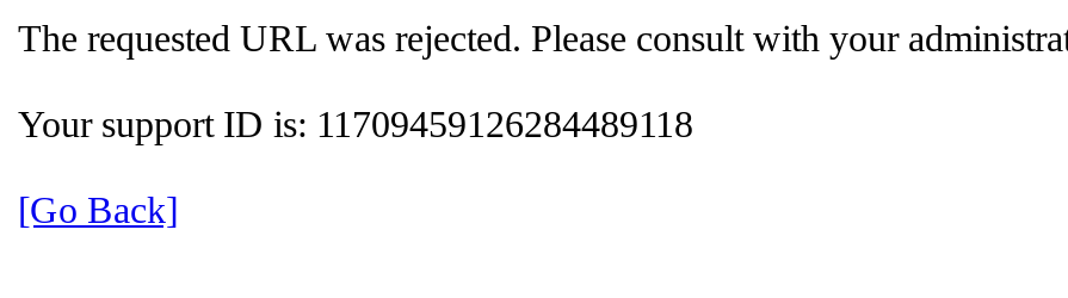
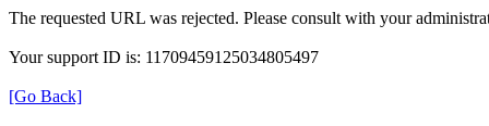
[18,104,693,144] Your support ID is: 11709459126284489118 -> [9,48,319,66] Your support ID is: 11709459125034805497

